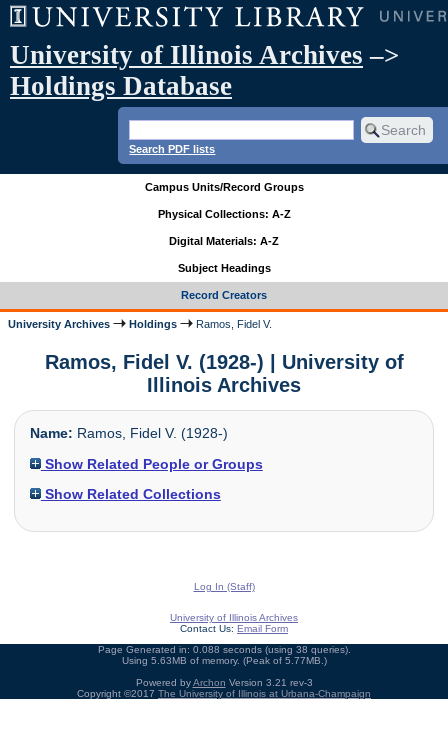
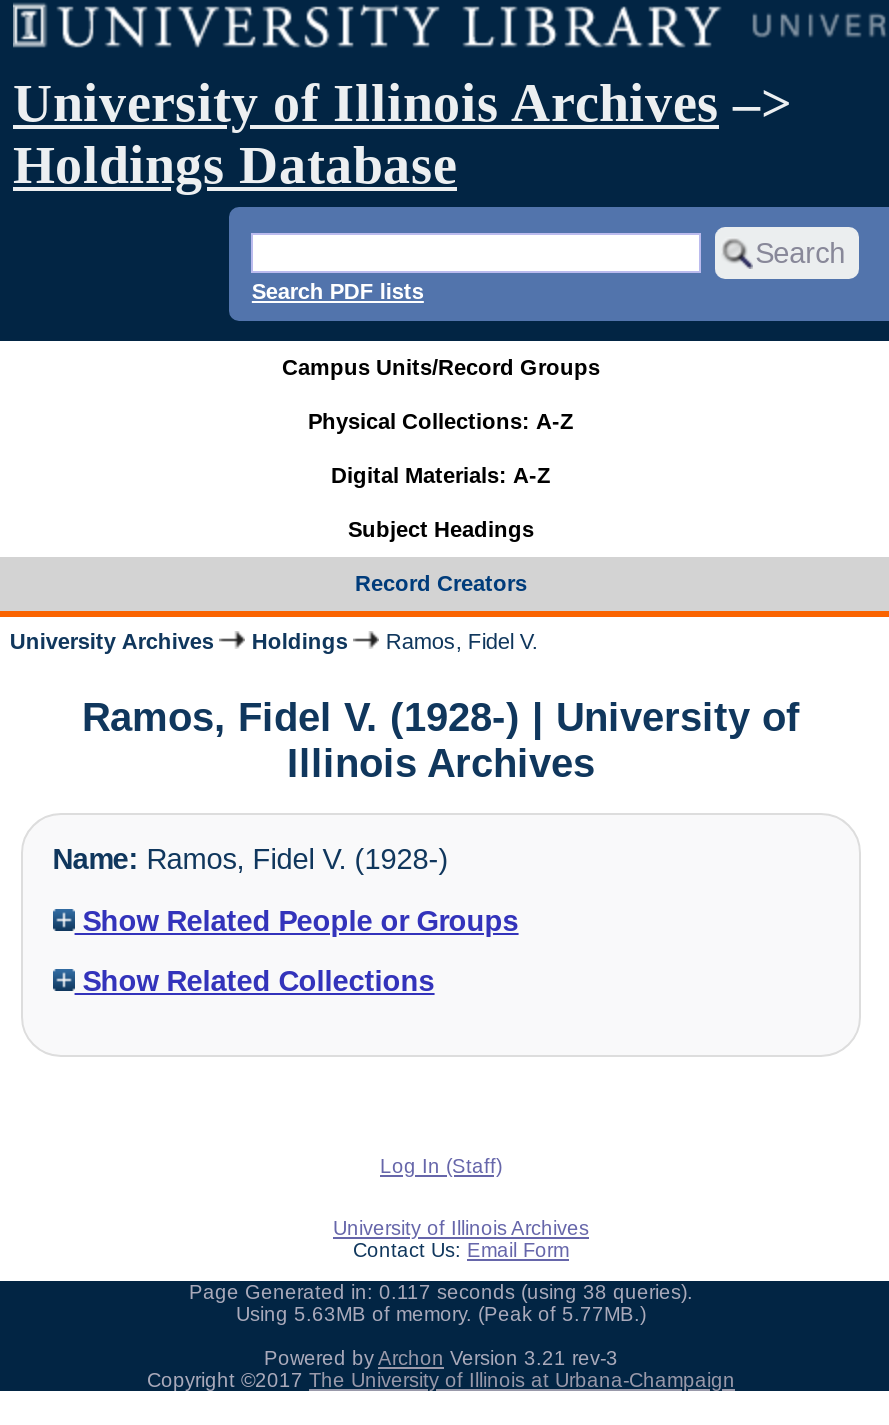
[97,644,350,655] Page Generated in: 0.088 seconds (using 38 queries). -> [189,1281,693,1303] Page Generated in: 0.117 seconds (using 38 queries).

